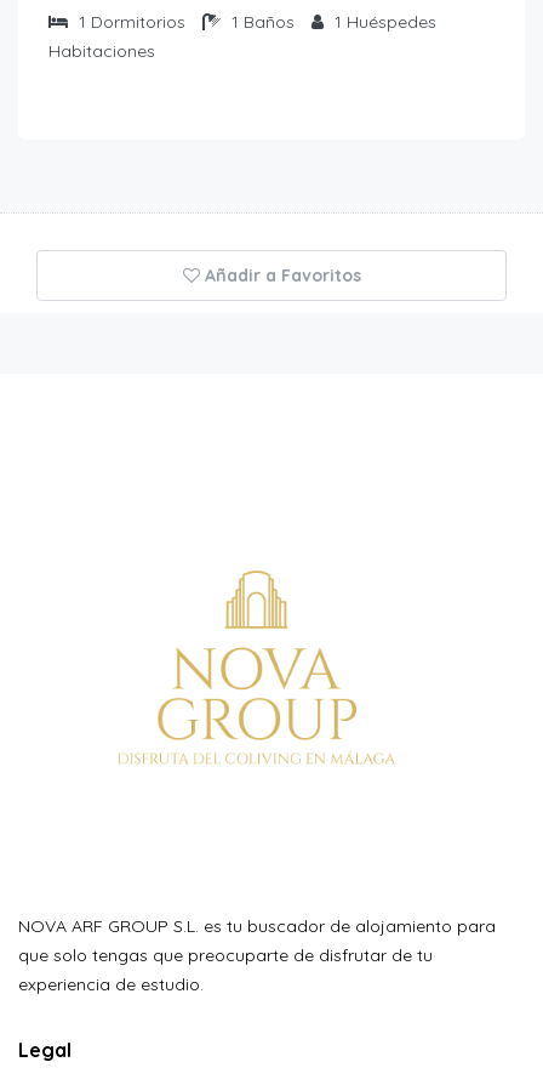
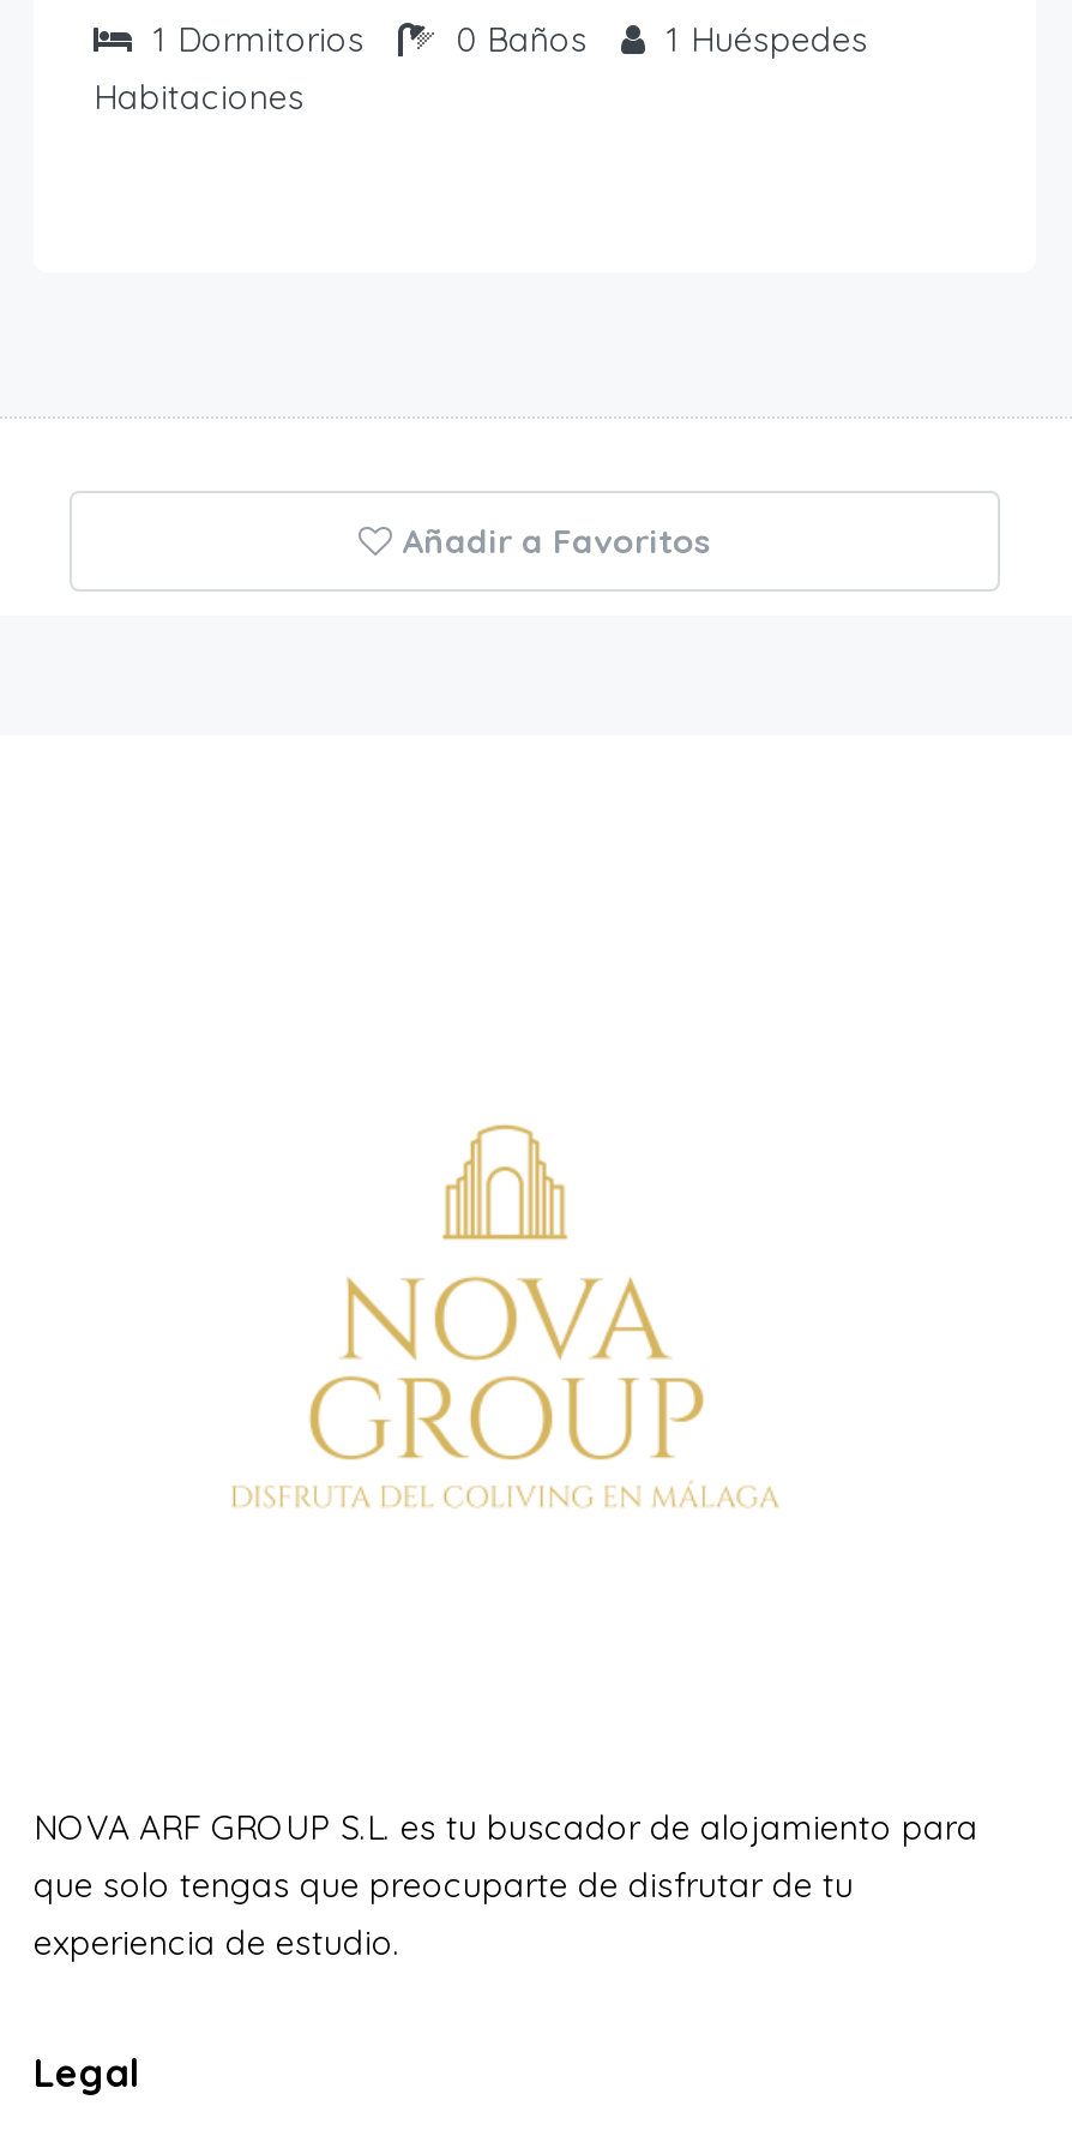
[232,11,436,33] 1 Baños 1 Huéspedes -> [456,18,868,61] 0 Baños 1 Huéspedes

